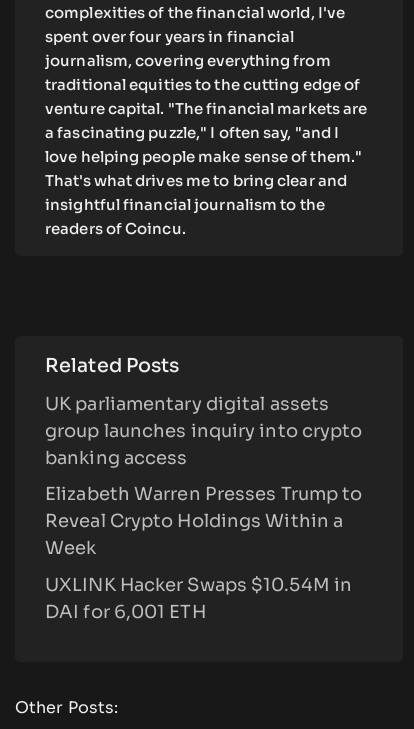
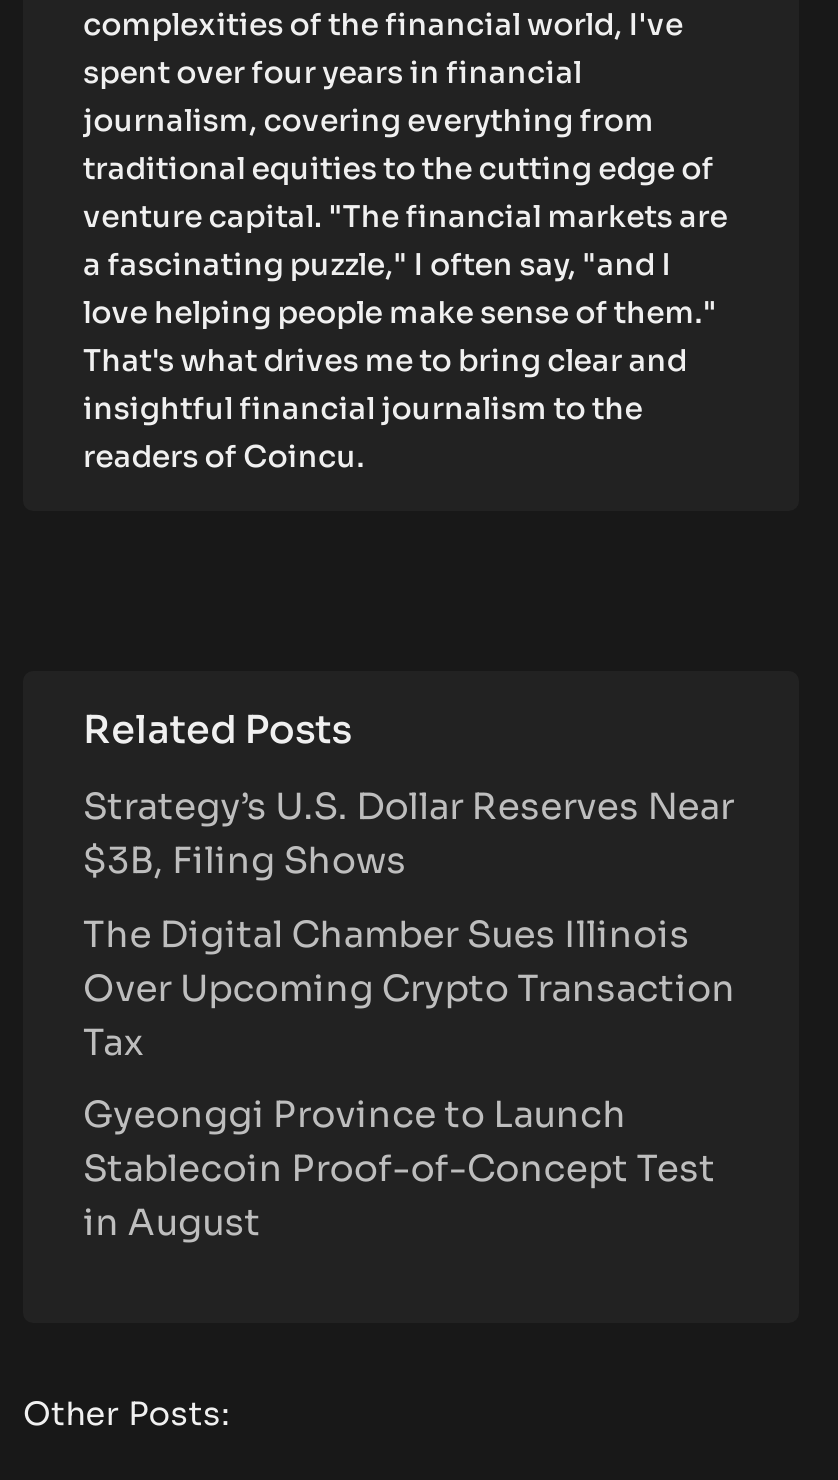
[45,393,362,469] UK parliamentary digital assets | group launches inquiry into crypto | banking access -> [83,786,734,884] Strategy’s U.S. Dollar Reserves Near | $3B, Filing Shows
[45,483,362,559] Elizabeth Warren Presses Trump to | Reveal Crypto Holdings Within a | Week -> [83,913,735,1065] The Digital Chamber Sues Illinois | Over Upcoming Crypto Transaction | Tax
[45,574,352,623] UXLINK Hacker Swaps $10.54M in | DAI for 6,001 ETH -> [83,1094,715,1246] Gyeonggi Province to Launch | Stablecoin Proof-of-Concept Test | in August

